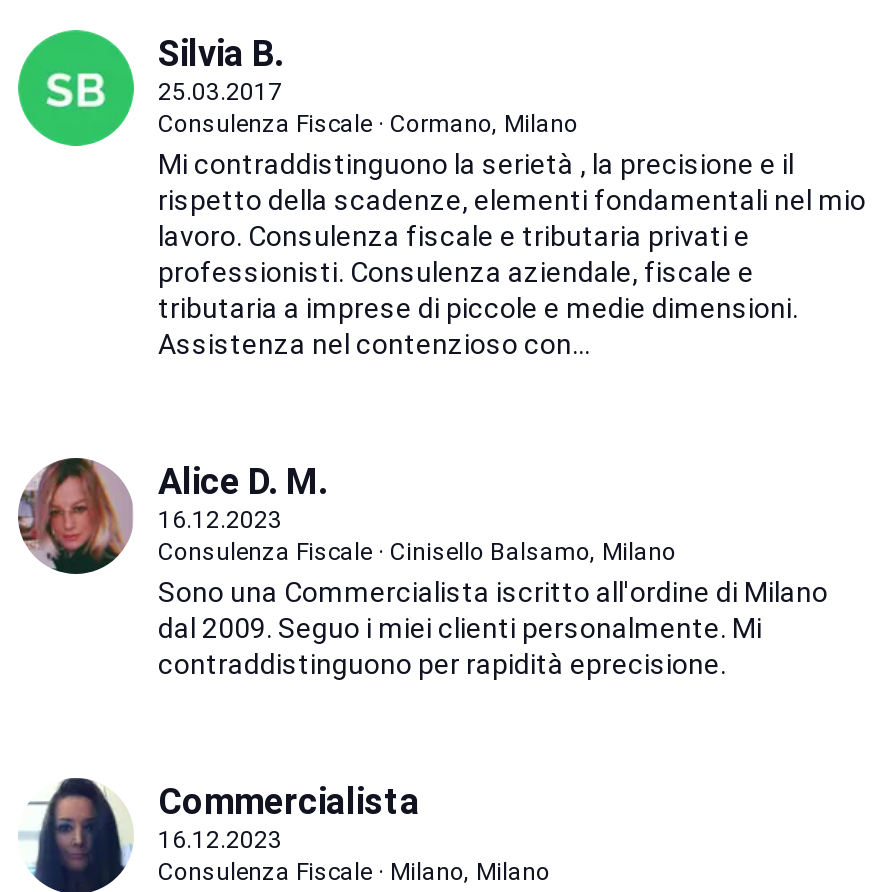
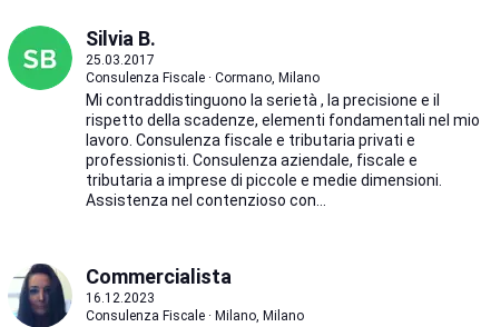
[16,458,828,680] [image] | Alice D. M. | 16.12.2023 | Consulenza Fiscale · Cinisello Balsamo, Milano | Sono una Commercialista iscritto all'ordine di Milano | dal 2009. Seguo i miei clienti personalmente. Mi | contraddistinguono per rapidità eprecisione. -> none

